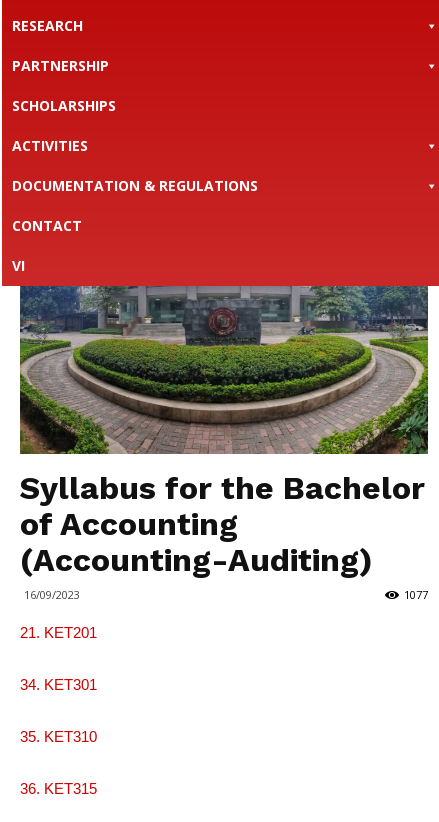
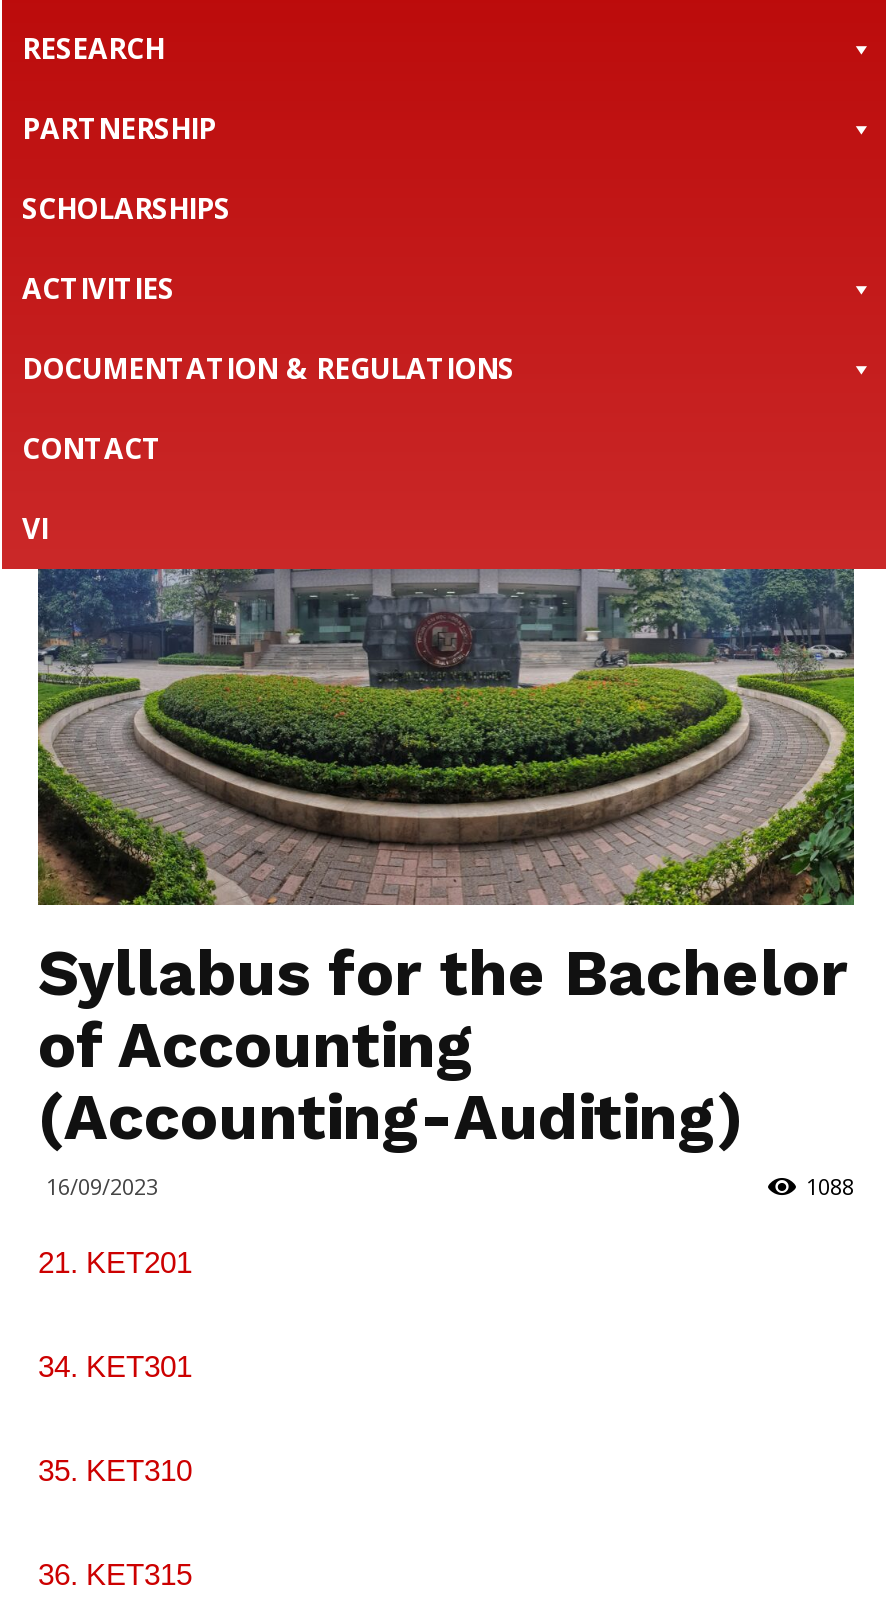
[404,587,428,602] 1077 -> [806,1171,854,1201] 1088

